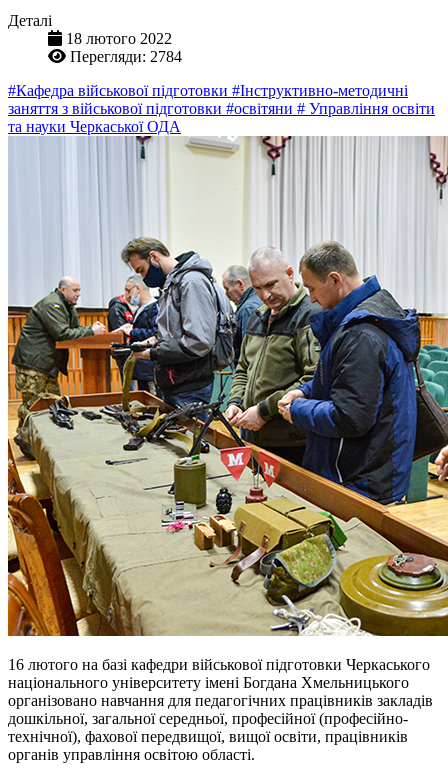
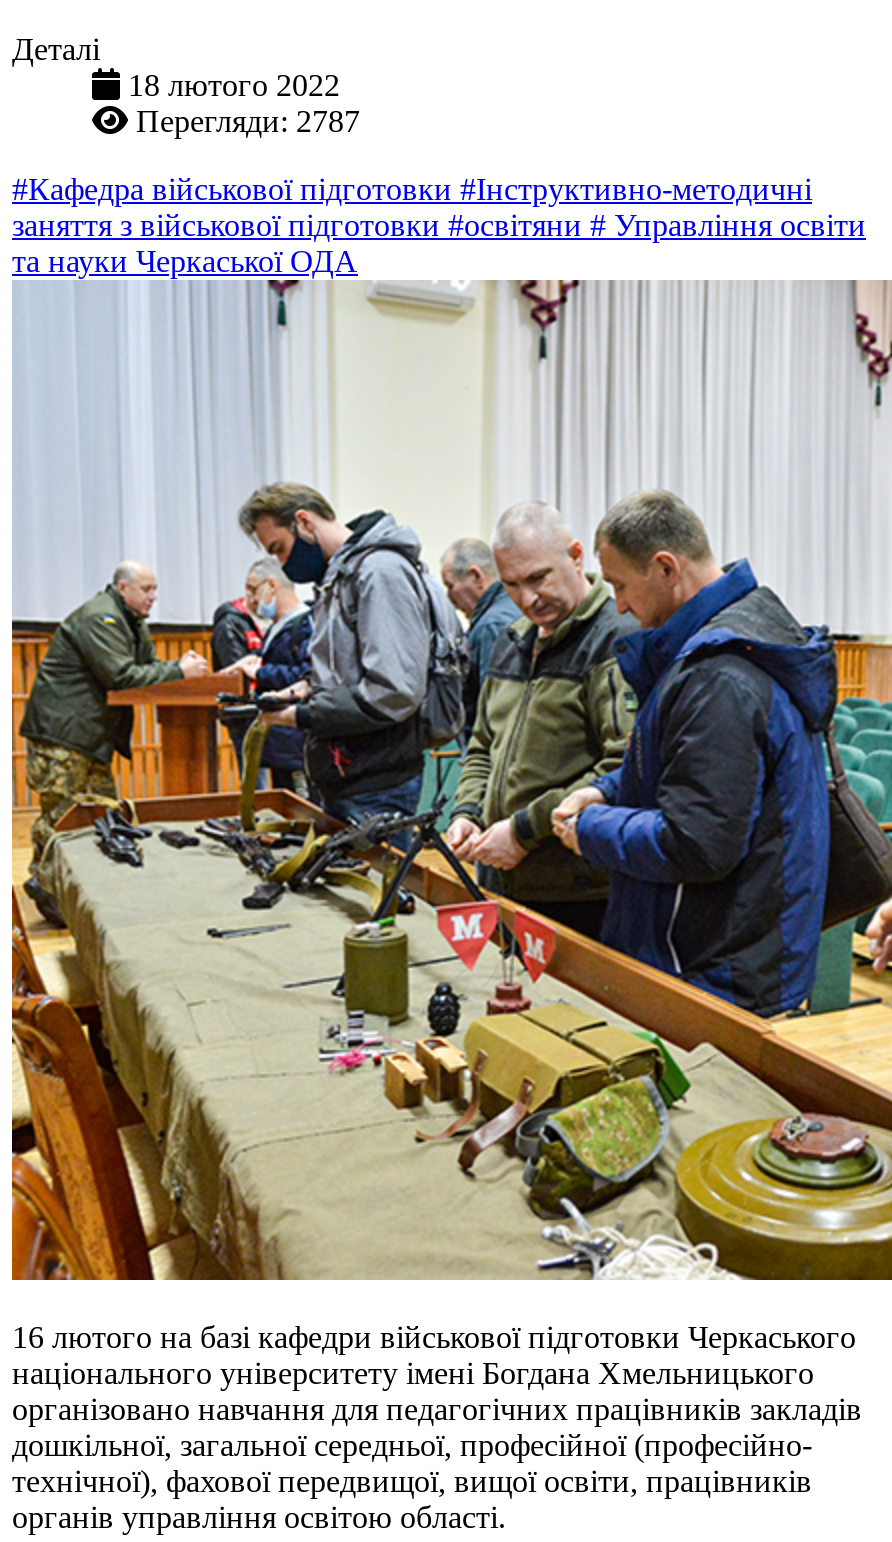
[70,48,182,65] Перегляди: 2784 -> [136,103,360,137] Перегляди: 2787

